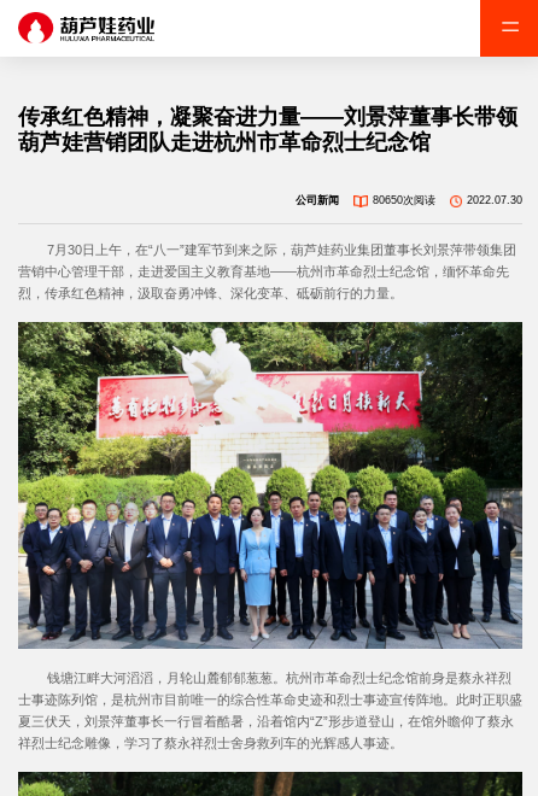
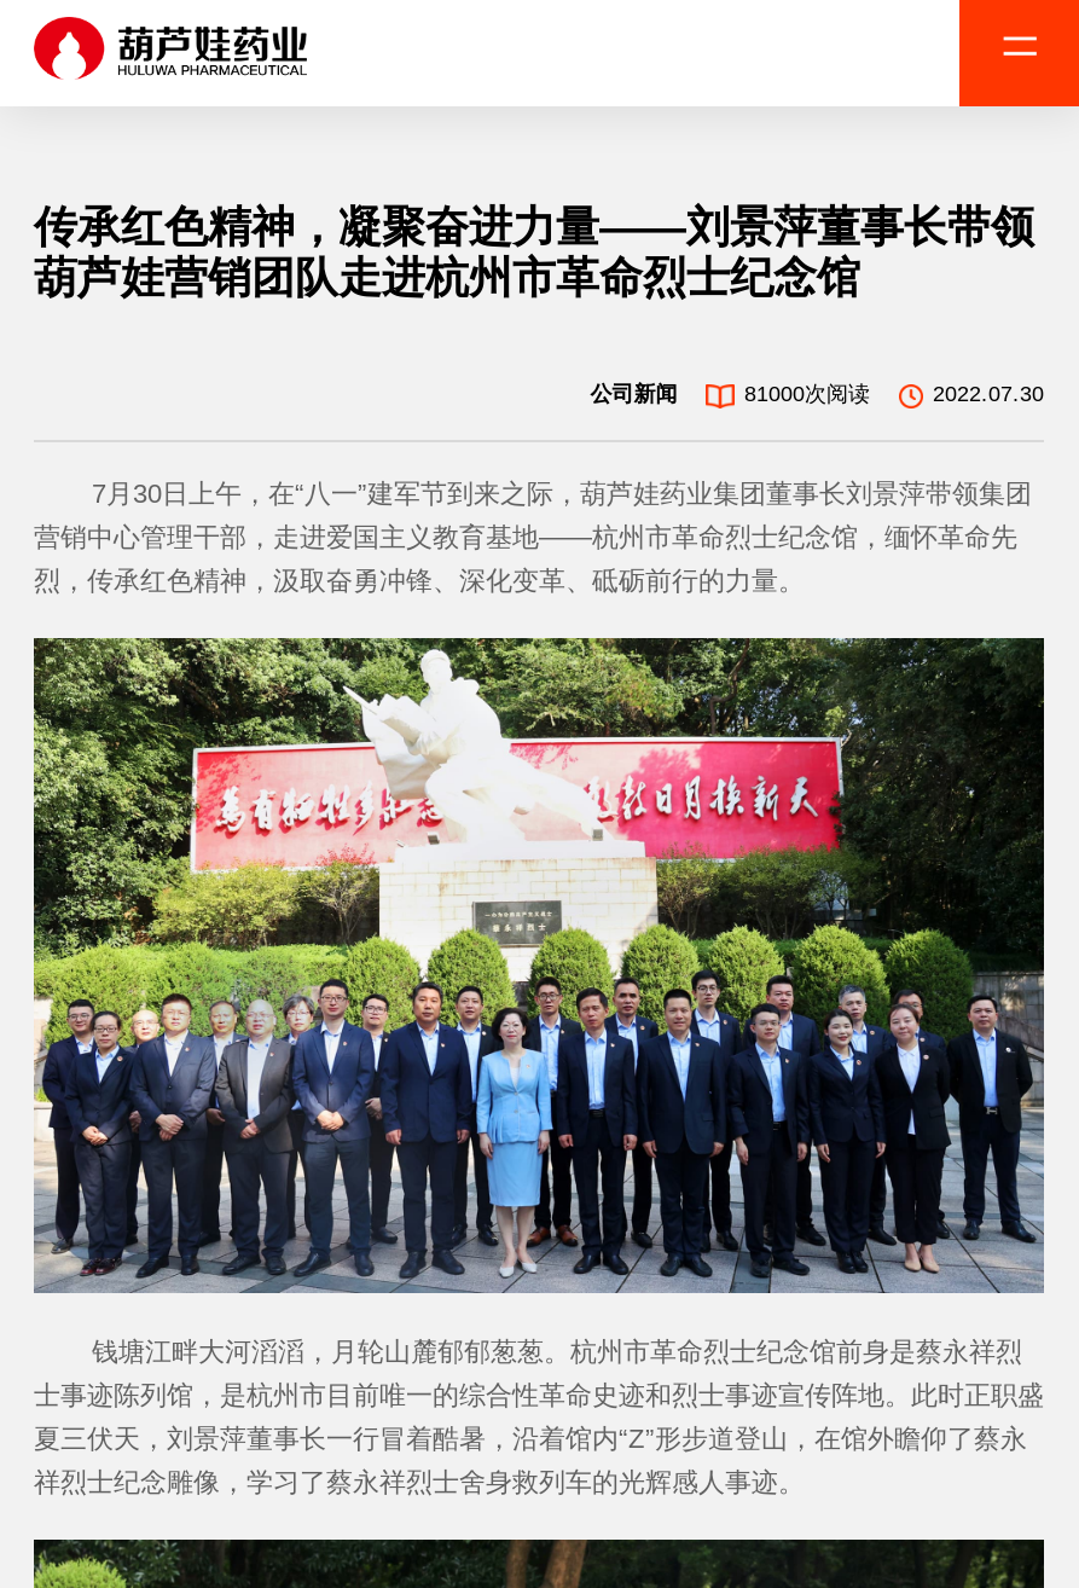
[373,194,435,206] 80650次阅读 -> [744,382,870,406] 81000次阅读

